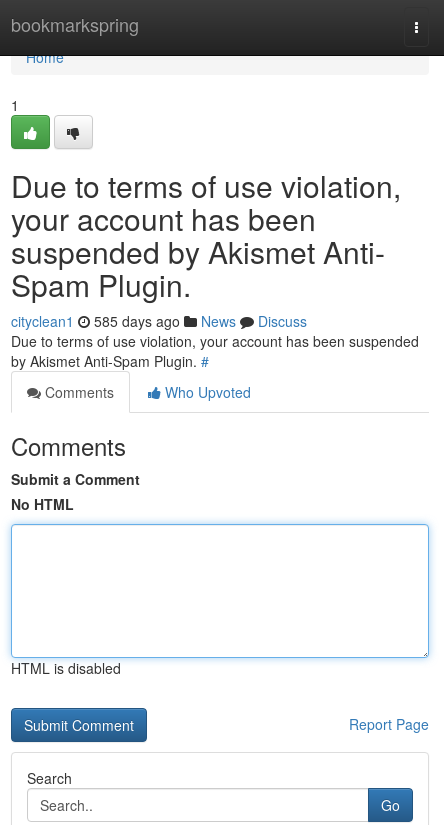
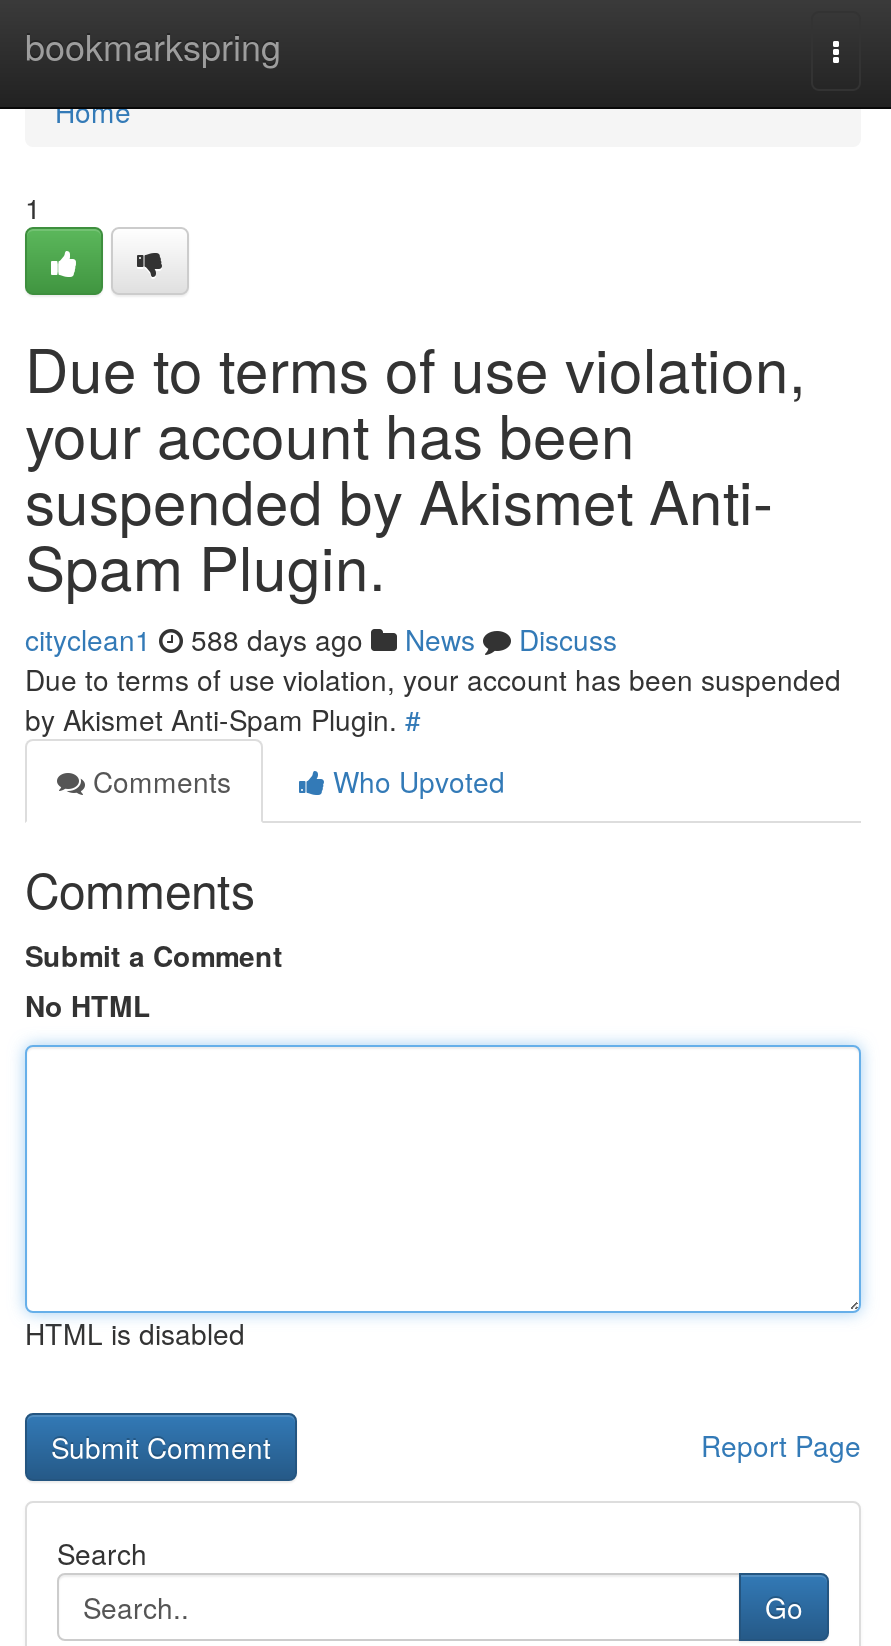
[11,311,307,331] cityclean1 585 days ago News Discuss -> [25,619,617,659] cityclean1 588 days ago News Discuss

